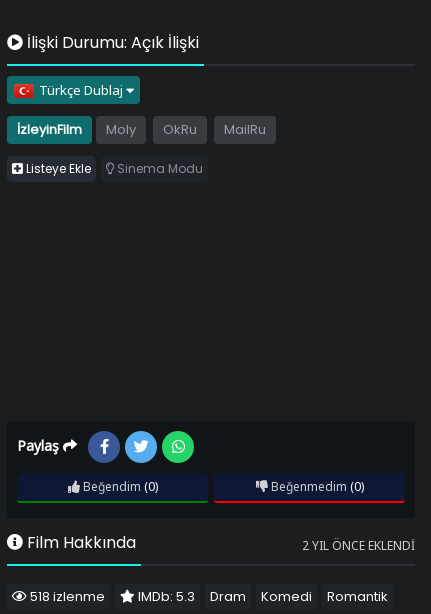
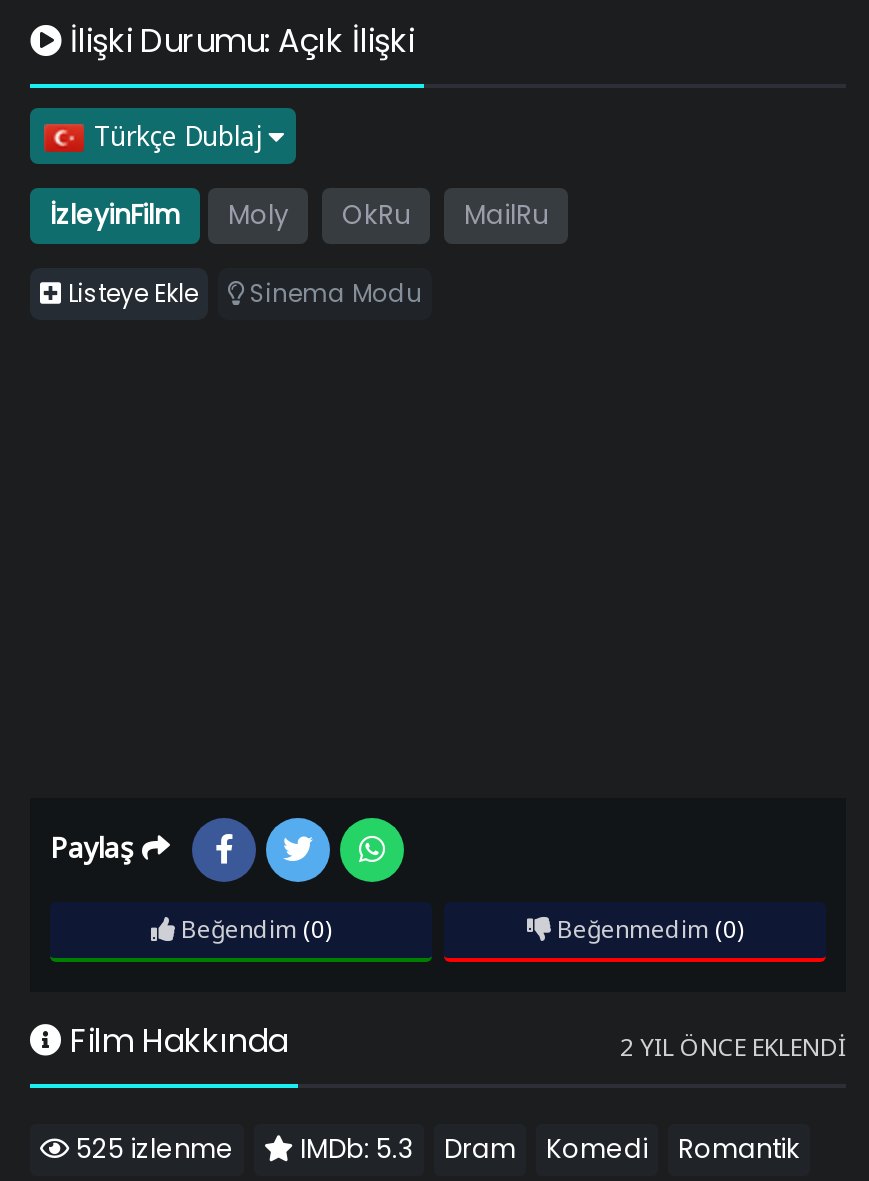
[27,586,388,605] 518 izlenme IMDb: 5.3 Dram Komedi Romantik -> [70,1129,800,1167] 525 izlenme IMDb: 5.3 Dram Komedi Romantik

